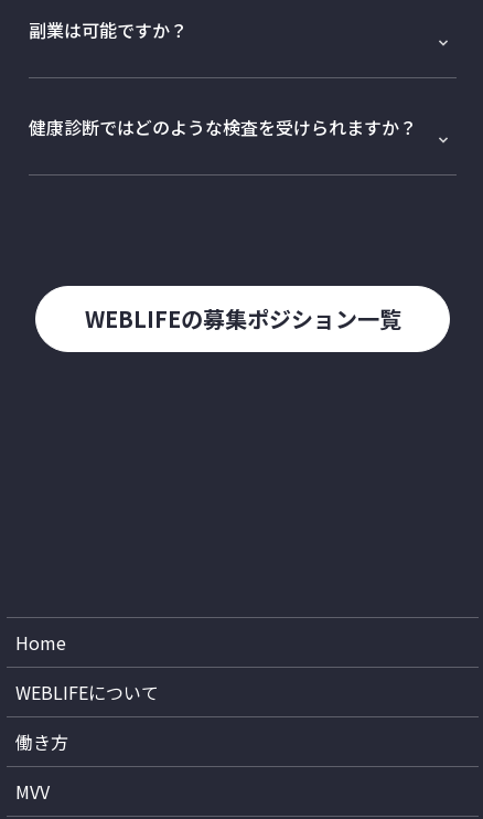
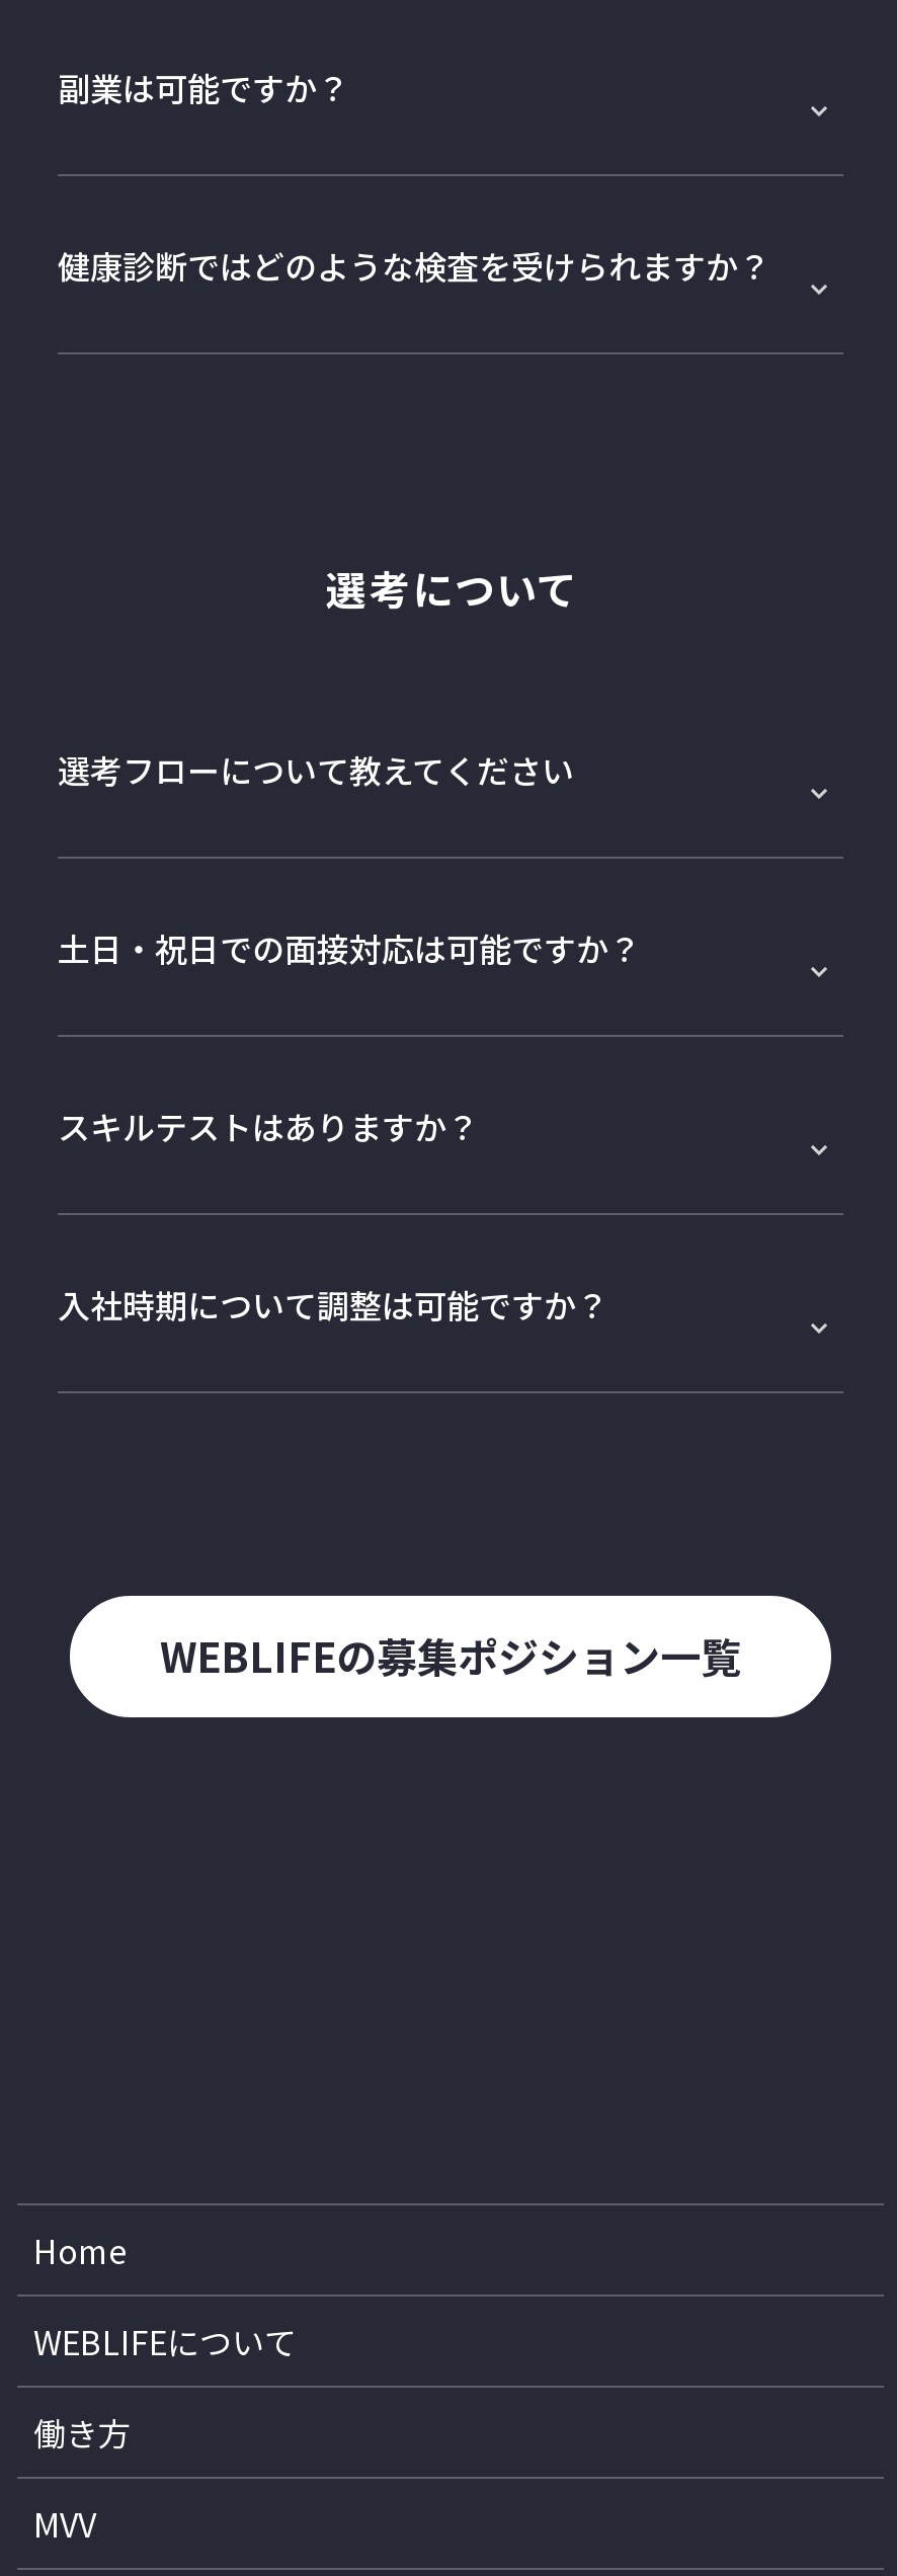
none -> [58,559,576,794] 選考について | 選考フローについて教えてください
none -> [58,923,641,972] 土日・祝日での面接対応は可能ですか？
none -> [58,1102,479,1150] スキルテストはありますか？
none -> [58,1280,608,1329] 入社時期について調整は可能ですか？

